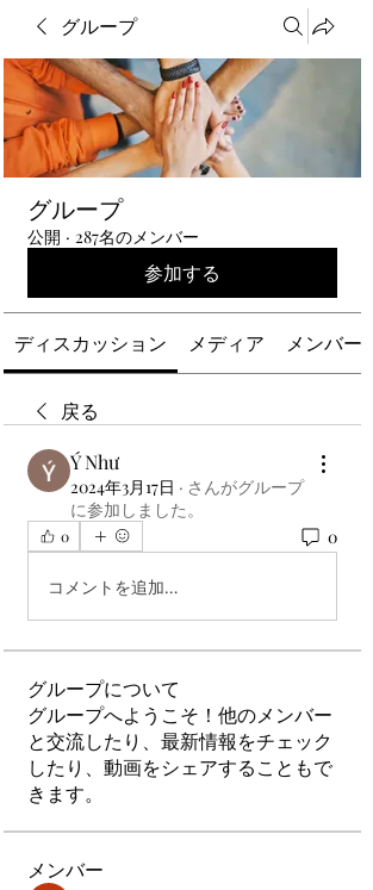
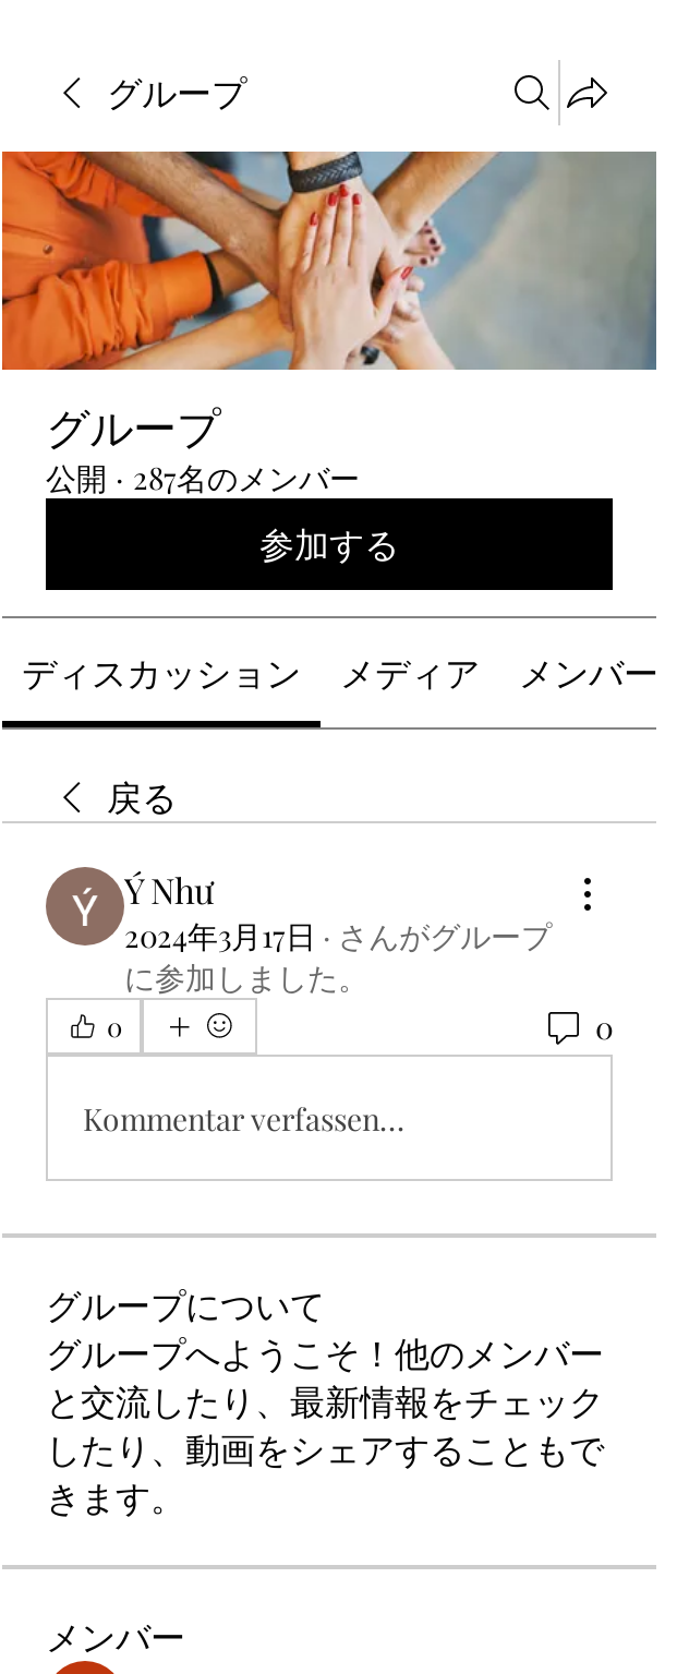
[48,575,178,598] コメントを追加… -> [83,1097,406,1139] Kommentar verfassen...

